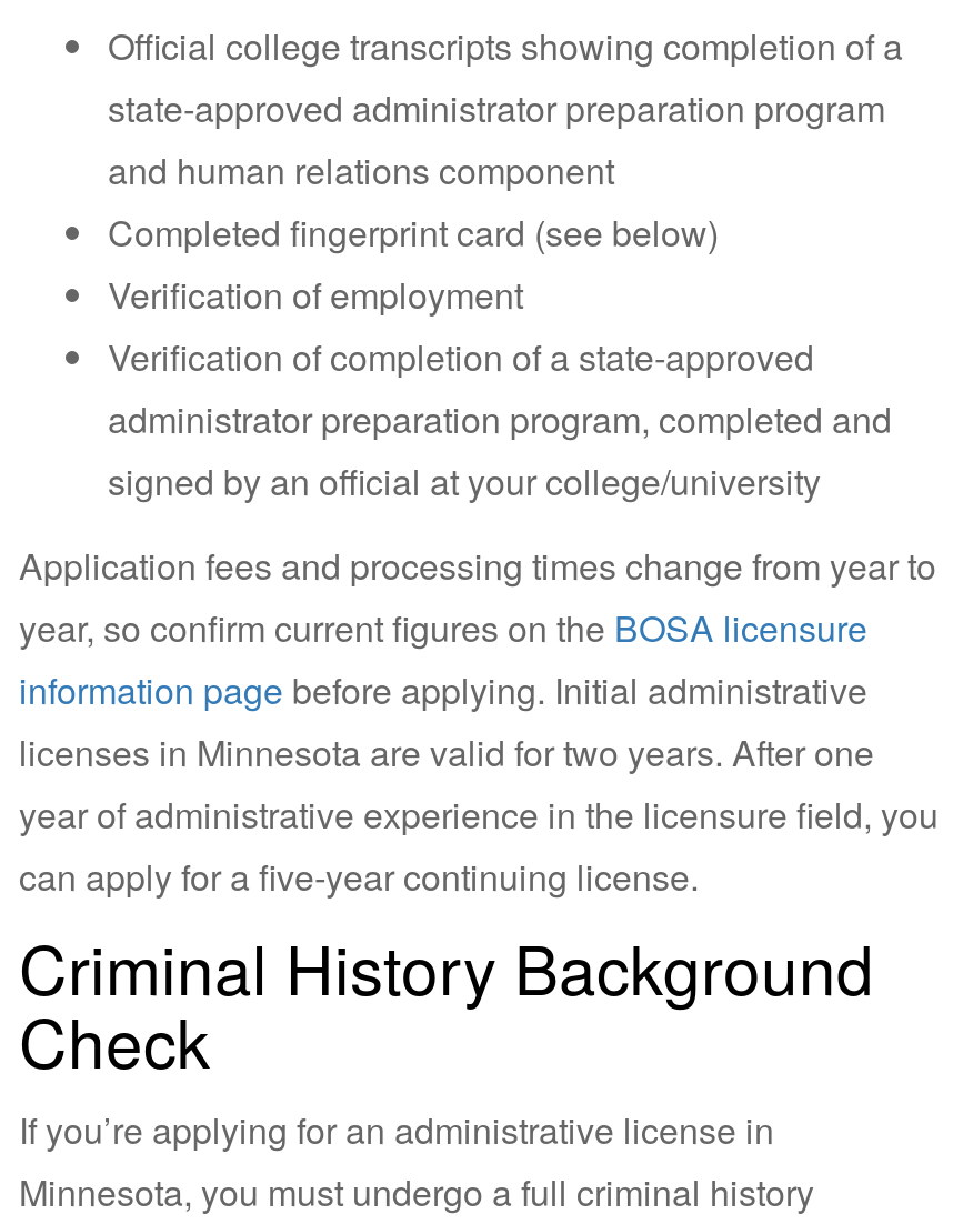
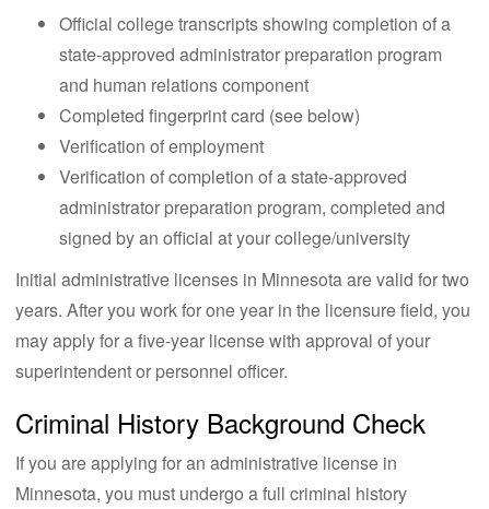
[19,540,939,1155] Application fees and processing times change from year to | year, so confirm current figures on the BOSA licensure | information page before applying. Initial administrative | licenses in Minnesota are valid for two years. After one | year of administrative experience in the licensure field, you | can apply for a five-year continuing license. | Criminal History Background | Check | If you’re applying for an administrative license in -> [15,267,470,475] Initial administrative licenses in Minnesota are valid for two | years. After you work for one year in the licensure field, you | may apply for a five-year license with approval of your | superintendent or personnel officer. | Criminal History Background Check | If you are applying for an administrative license in

